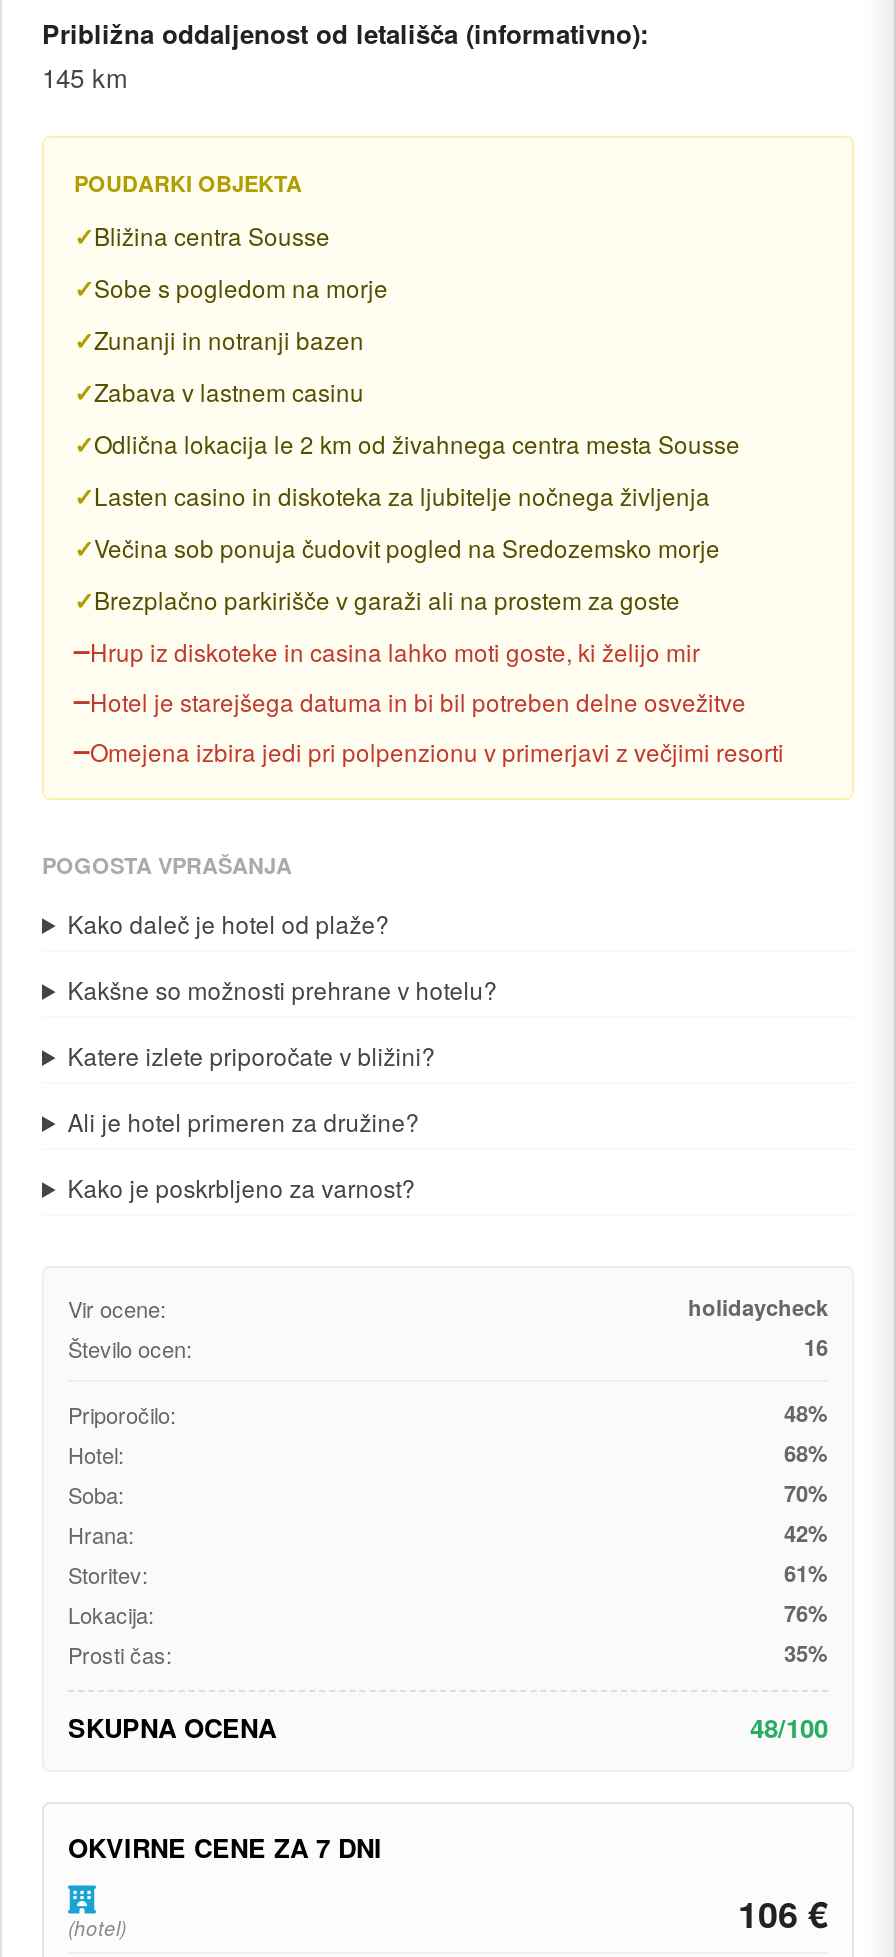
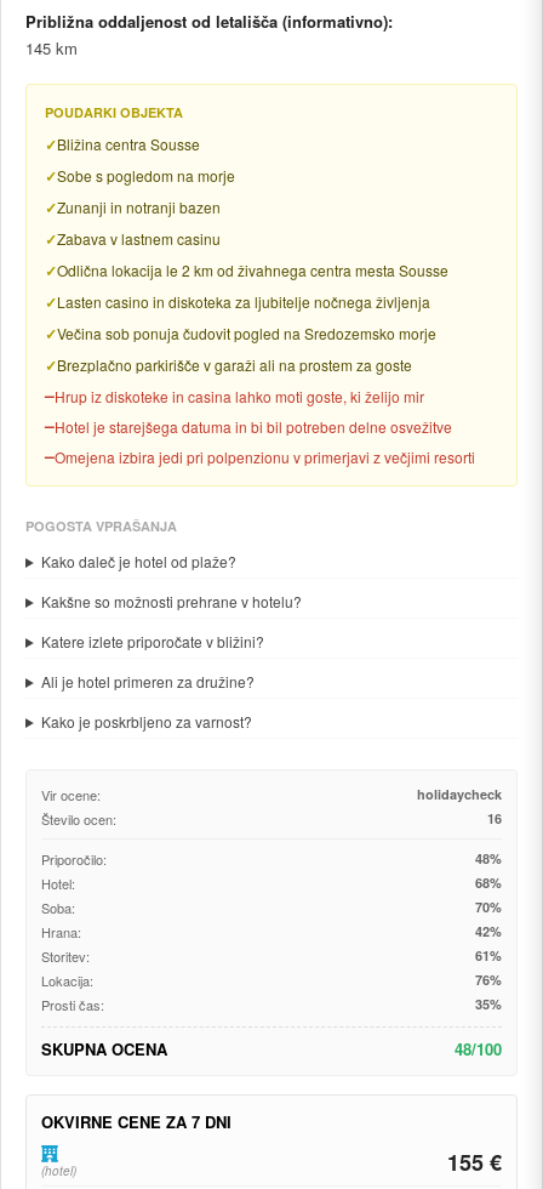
[738,1888,828,1940] 106 € -> [447,1147,502,1178] 155 €

